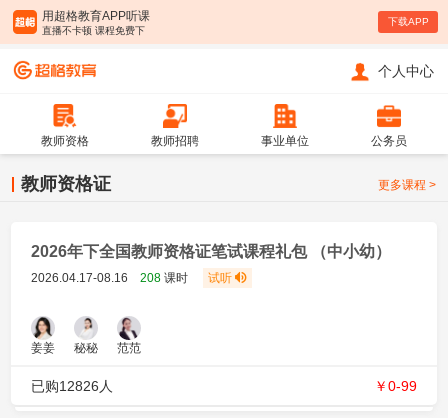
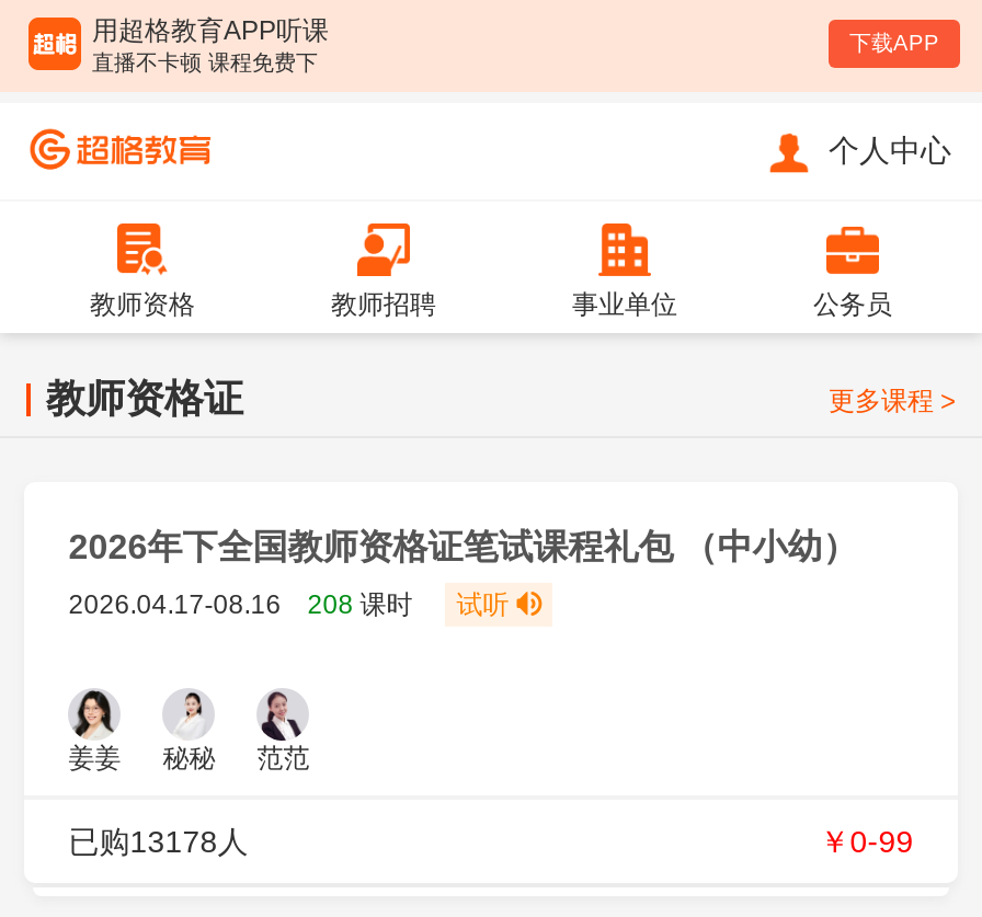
[31,378,113,394] 已购12826人 -> [68,824,248,859] 已购13178人

